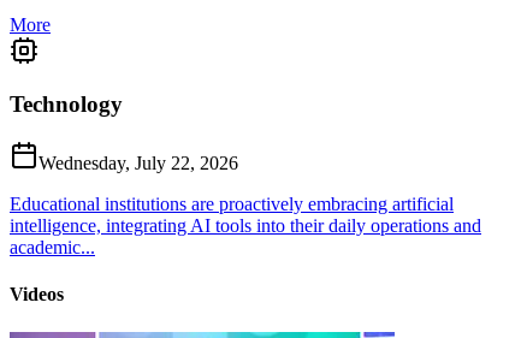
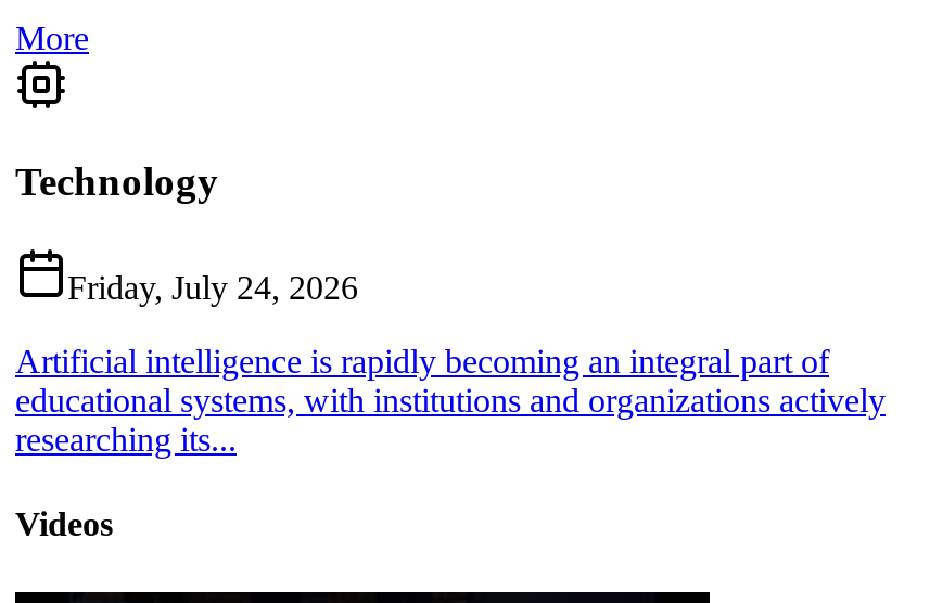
[39,153,238,173] Wednesday, July 22, 2026 -> [67,269,358,306] Friday, July 24, 2026
[10,194,481,257] Educational institutions are proactively embracing artificial | intelligence, integrating AI tools into their daily operations and | academic... -> [15,343,886,458] Artificial intelligence is rapidly becoming an integral part of | educational systems, with institutions and organizations actively | researching its...

